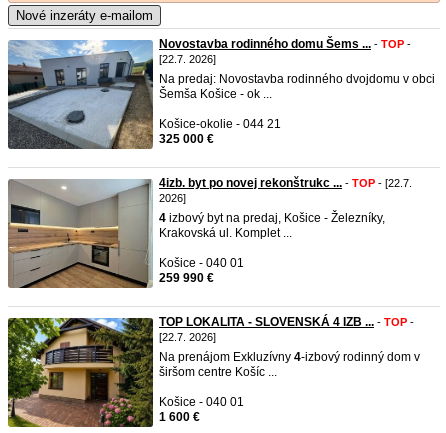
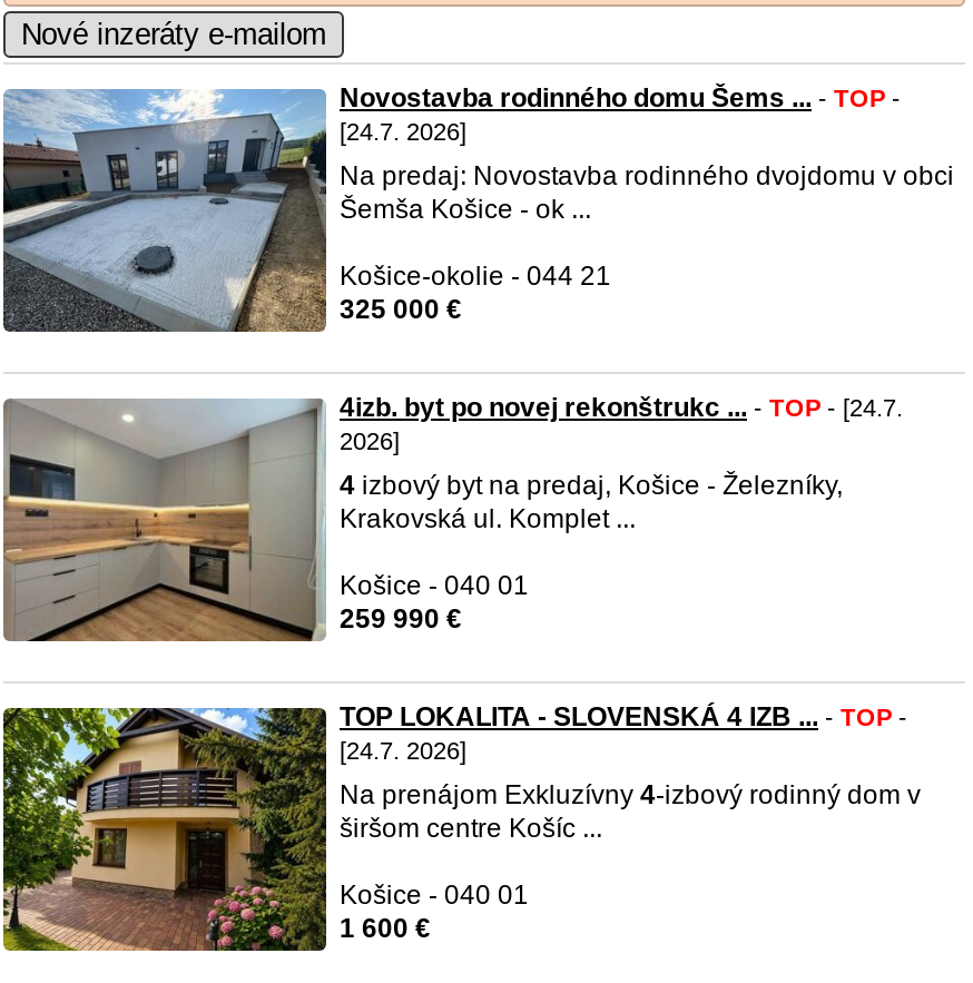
[159,53,216,65] [22.7. 2026] -> [340,118,466,145] [24.7. 2026]
[159,176,412,190] 4izb. byt po novej rekonštrukc ... - TOP - [22.7. -> [340,392,903,423] 4izb. byt po novej rekonštrukc ... - TOP - [24.7.
[159,331,216,343] [22.7. 2026] -> [340,737,466,764] [24.7. 2026]

